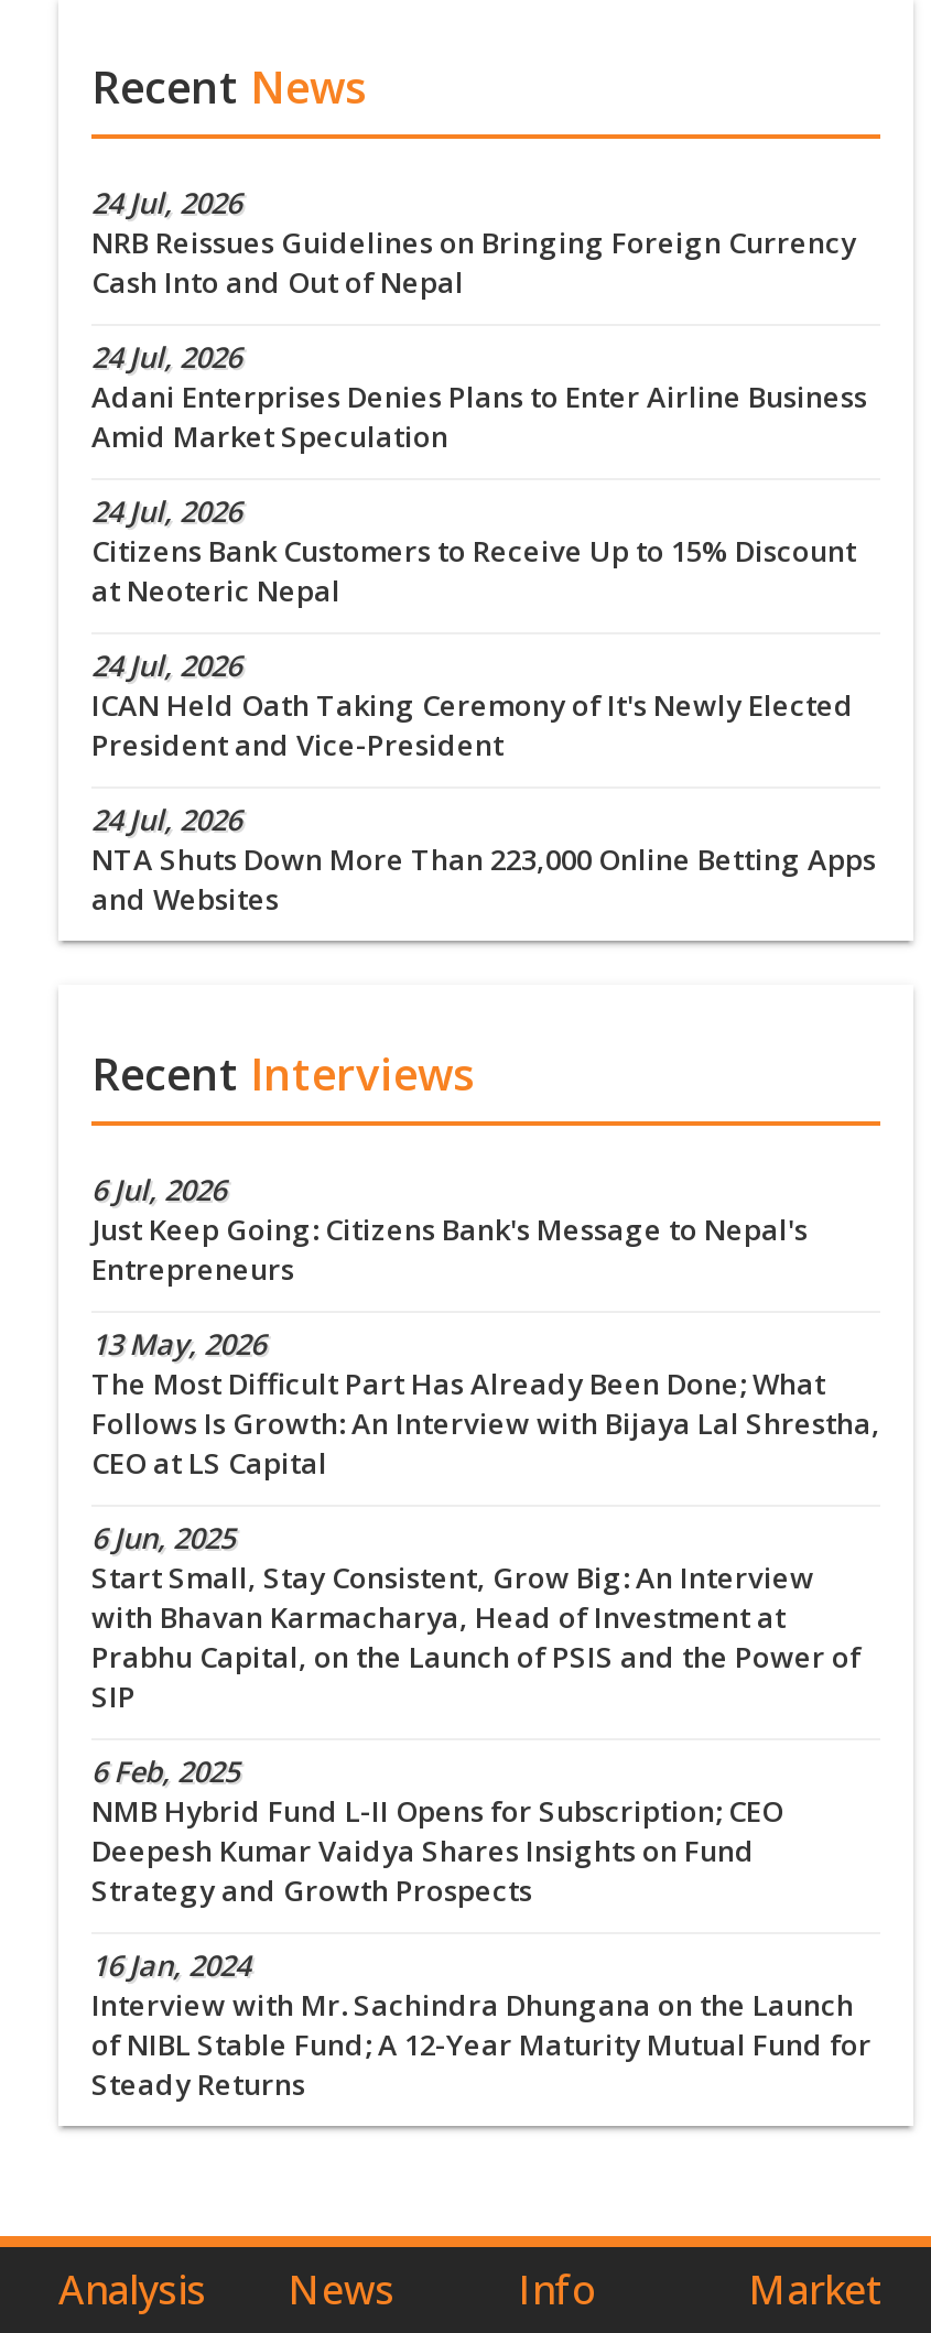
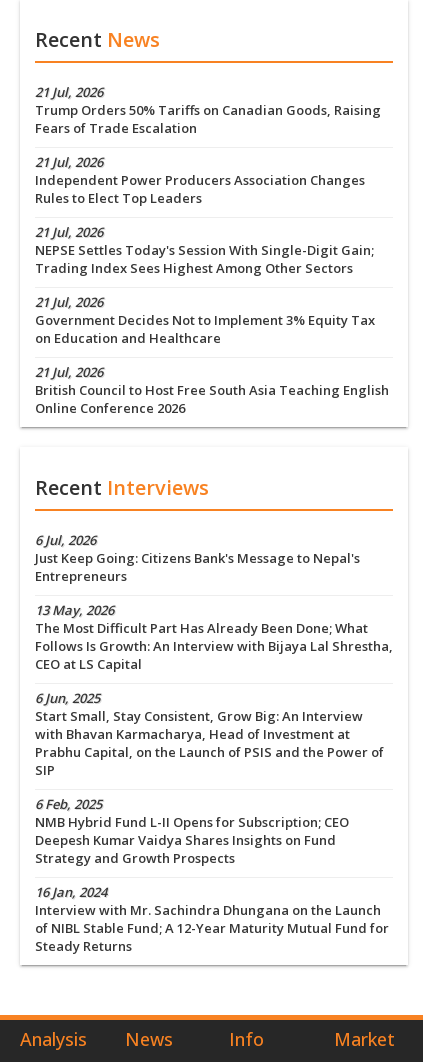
[91,183,856,302] 24 Jul, 2026 | NRB Reissues Guidelines on Bringing Foreign Currency | Cash Into and Out of Nepal -> [35,83,381,137] 21 Jul, 2026 | Trump Orders 50% Tariffs on Canadian Goods, Raising | Fears of Trade Escalation
[91,337,867,456] 24 Jul, 2026 | Adani Enterprises Denies Plans to Enter Airline Business | Amid Market Speculation -> [35,153,365,207] 21 Jul, 2026 | Independent Power Producers Association Changes | Rules to Elect Top Leaders
[91,491,856,610] 24 Jul, 2026 | Citizens Bank Customers to Receive Up to 15% Discount | at Neoteric Nepal -> [35,223,374,277] 21 Jul, 2026 | NEPSE Settles Today's Session With Single-Digit Gain; | Trading Index Sees Highest Among Other Sectors
[91,646,854,765] 24 Jul, 2026 | ICAN Held Oath Taking Ceremony of It's Newly Elected | President and Vice-President -> [35,293,375,347] 21 Jul, 2026 | Government Decides Not to Implement 3% Equity Tax | on Education and Healthcare
[91,800,876,919] 24 Jul, 2026 | NTA Shuts Down More Than 223,000 Online Betting Apps | and Websites -> [35,363,389,417] 21 Jul, 2026 | British Council to Host Free South Asia Teaching English | Online Conference 2026

